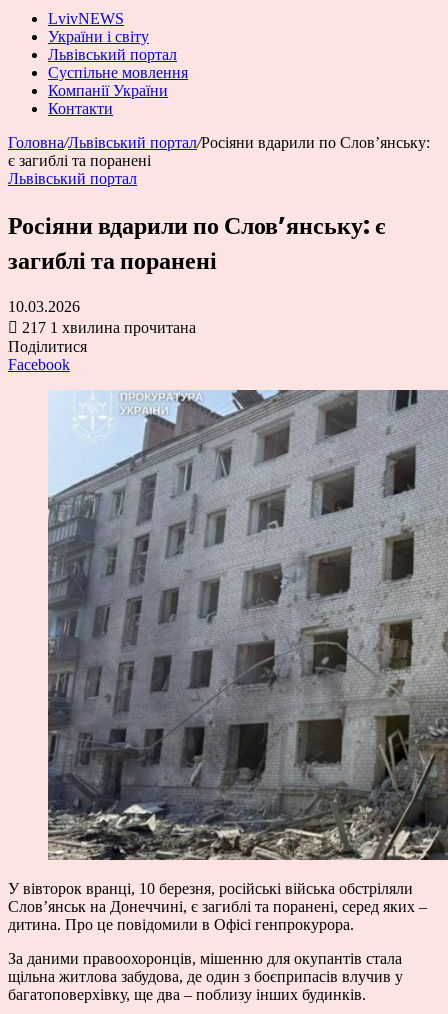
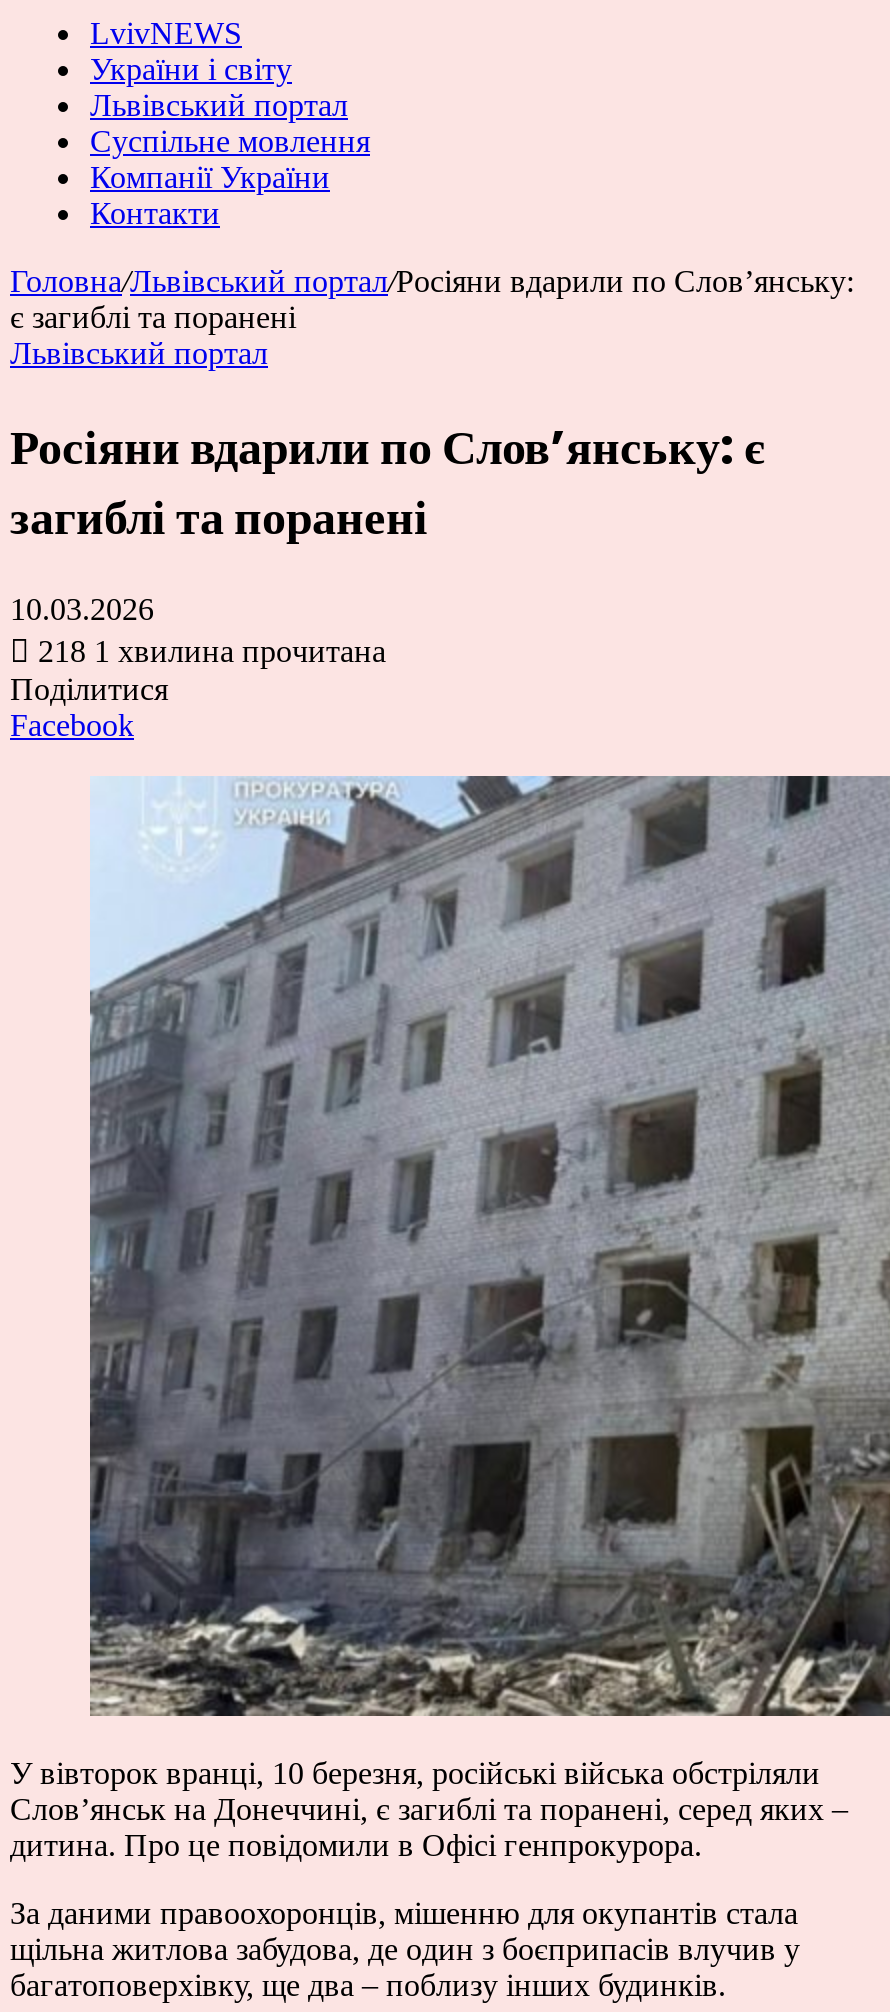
[18,319,196,336] 217 1 хвилина прочитана -> [30,634,386,668] 218 1 хвилина прочитана

